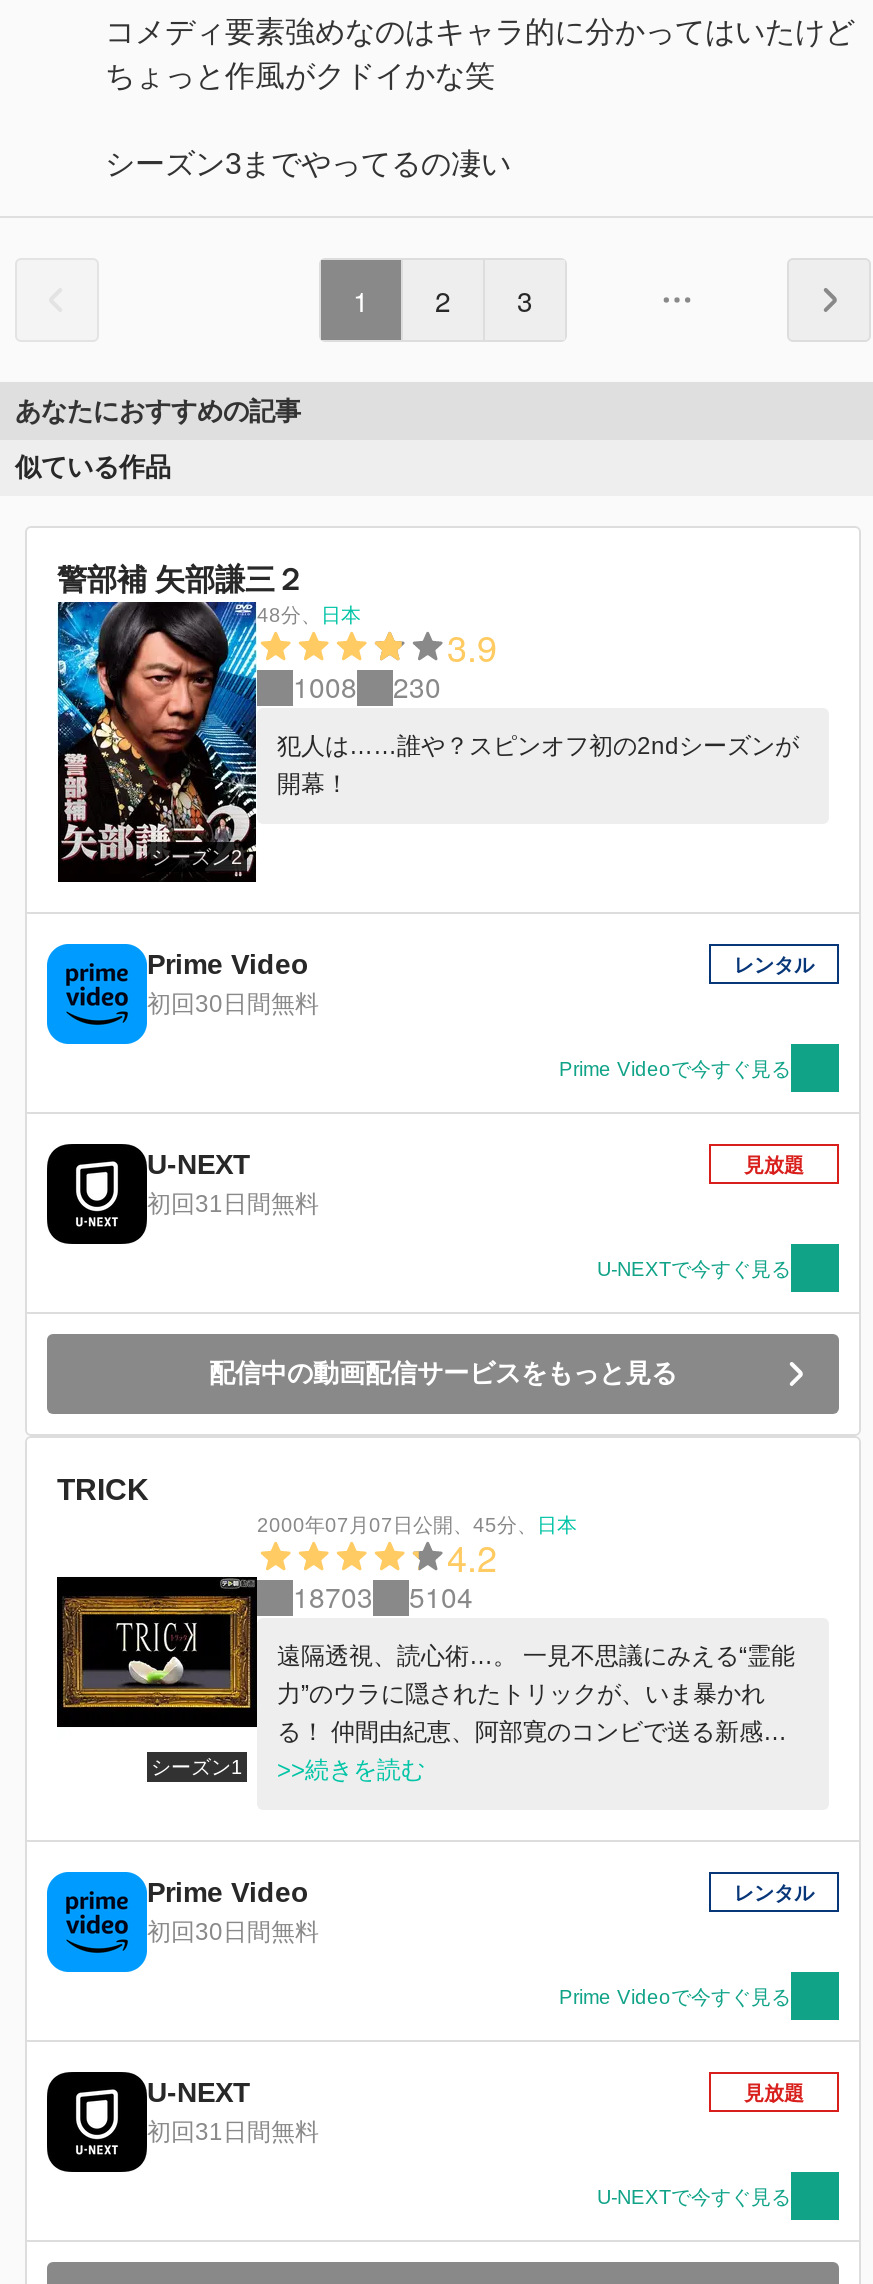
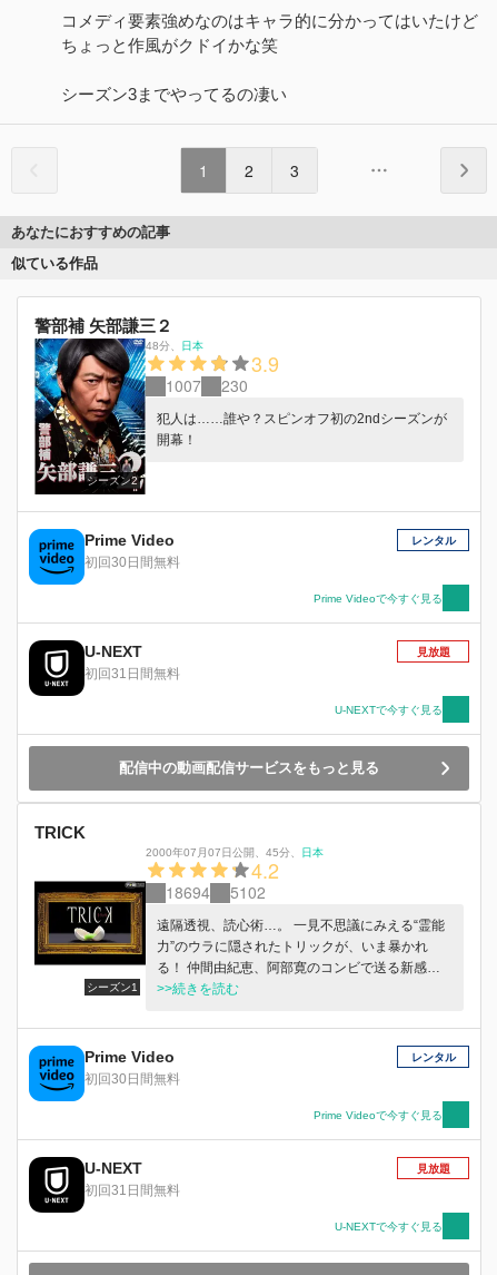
[293,666,441,706] 1008 230 -> [166,374,248,396] 1007 230
[293,1576,373,1616] 18703 -> [166,881,210,903] 18694
[409,1576,473,1616] 5104 -> [230,881,266,903] 5102

